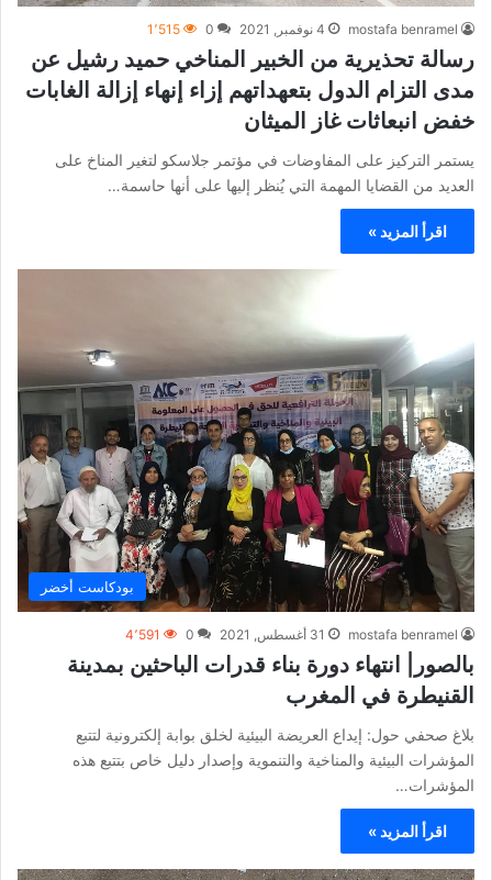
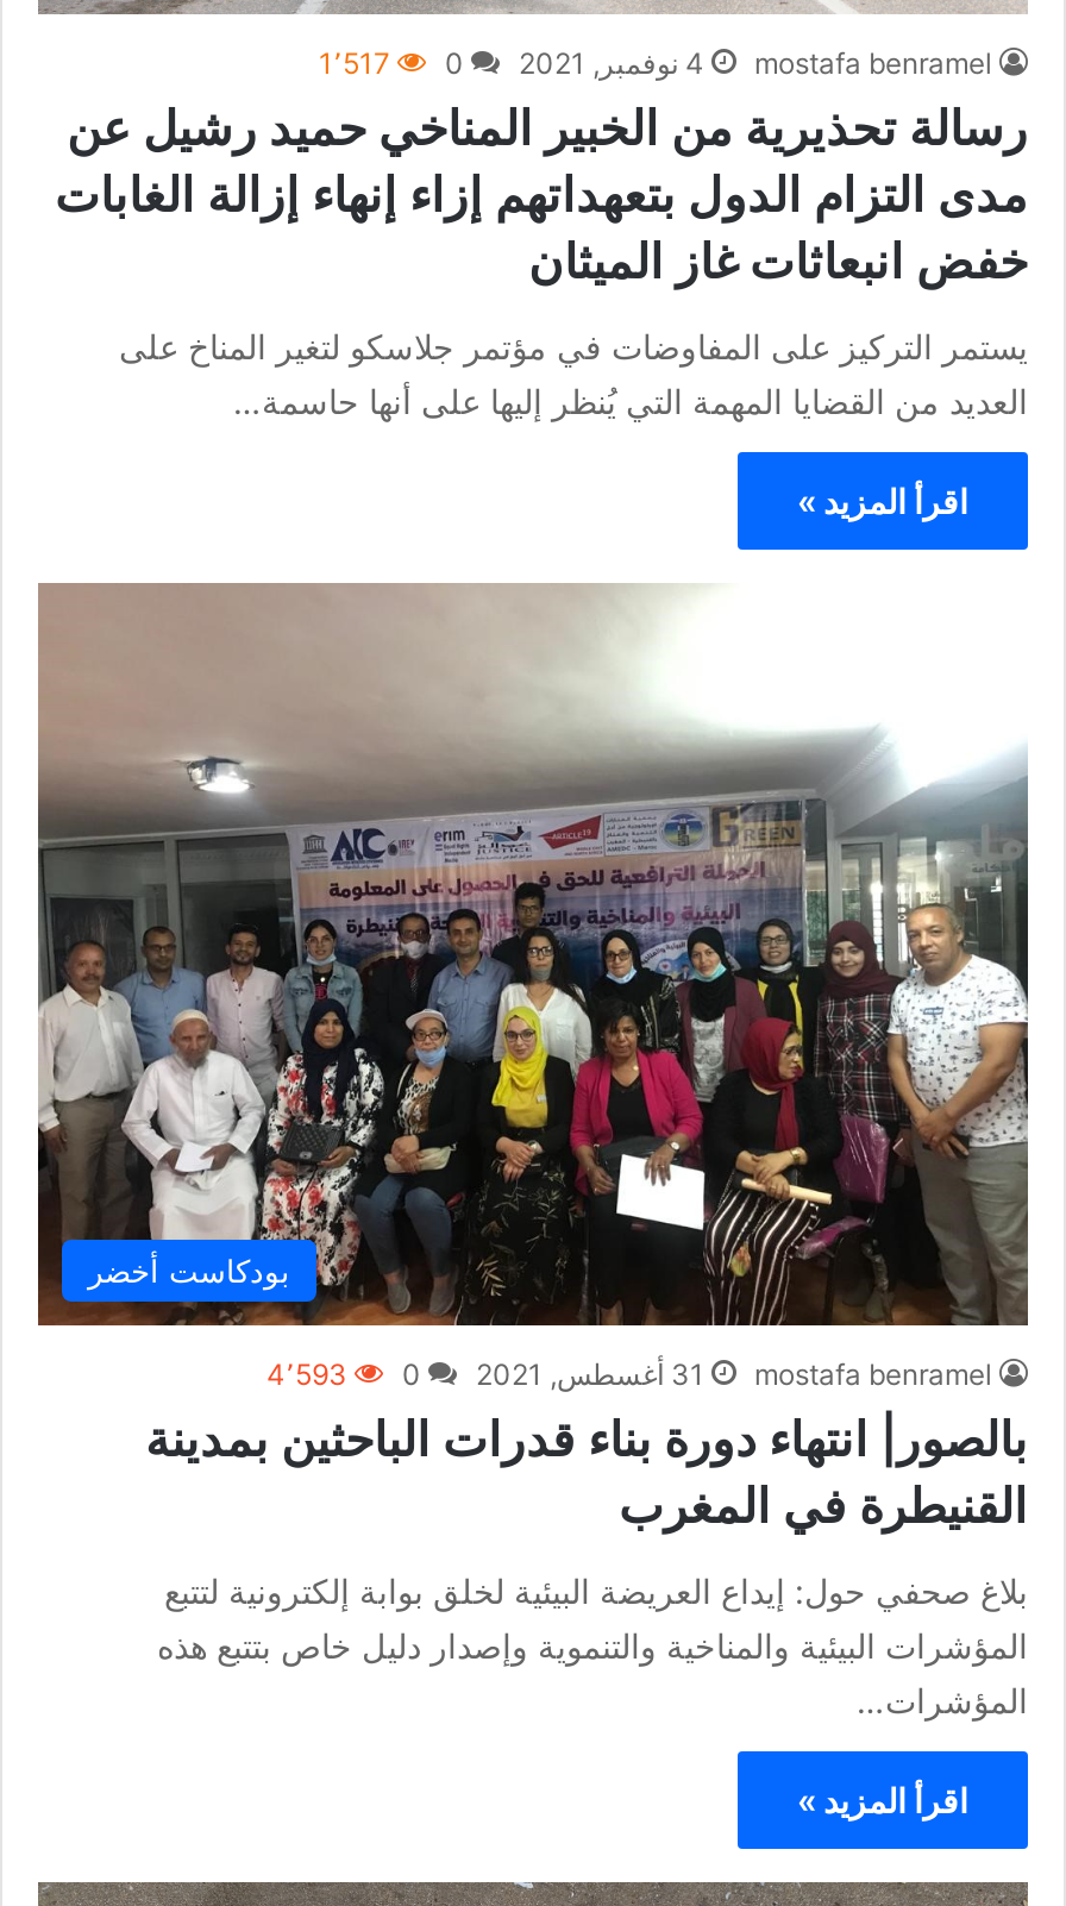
[147,21,214,38] 1٬515 0 -> [319,46,464,82] 1٬517 0
[125,627,194,643] 4٬591 0 -> [266,1357,421,1393] 4٬593 0

